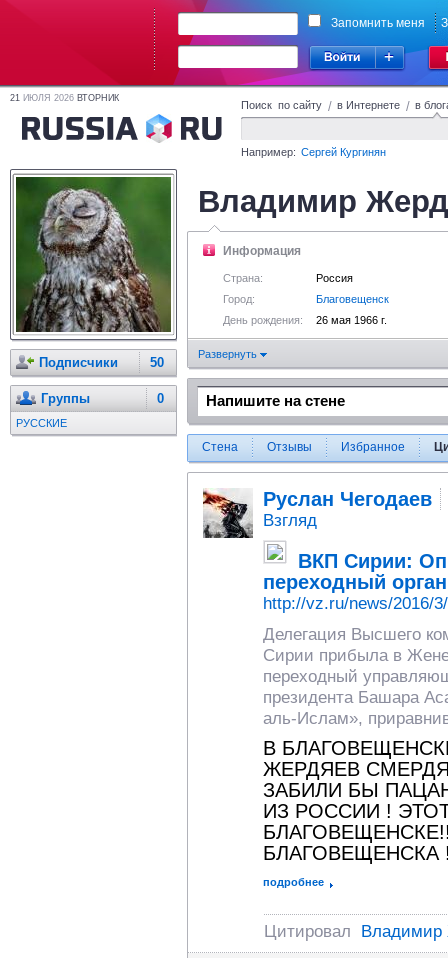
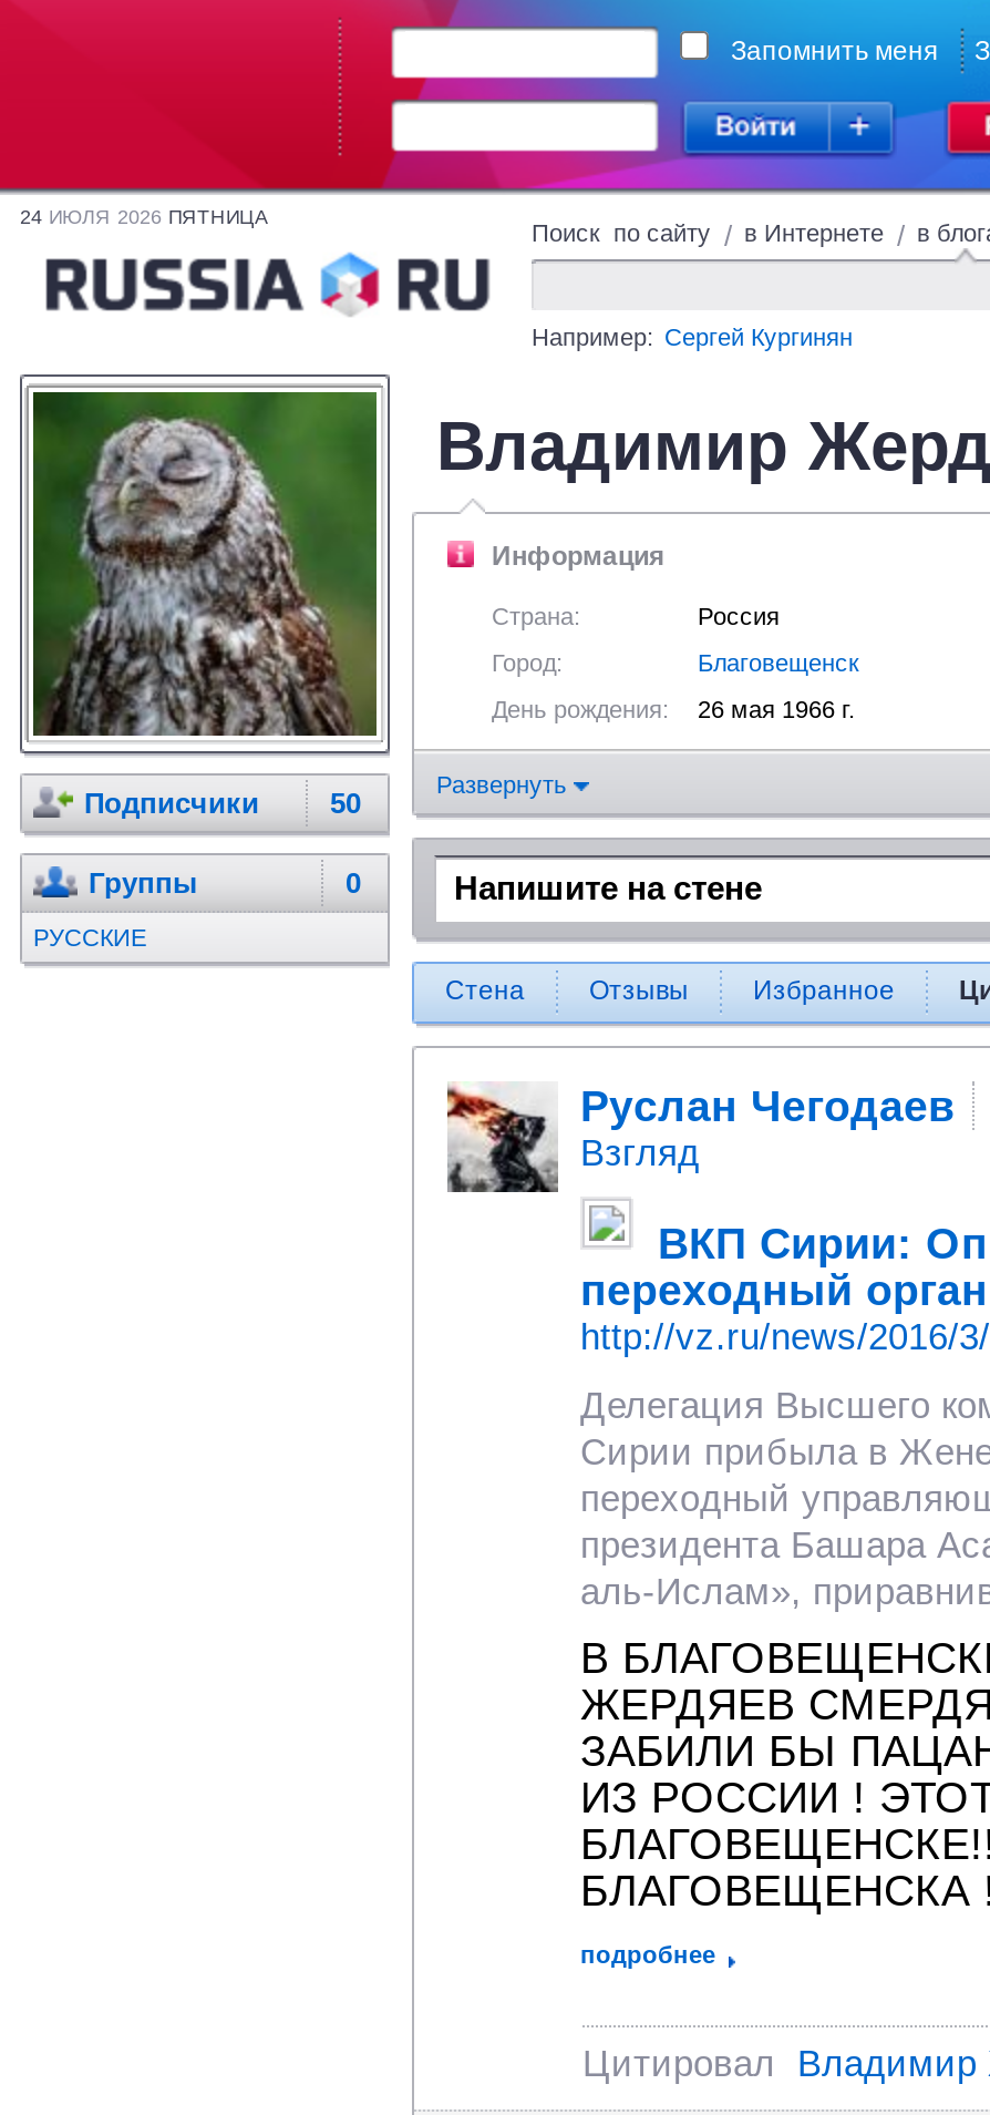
[10,93,119,103] 21 ИЮЛЯ 2026 ВТОРНИК -> [20,206,268,228] 24 ИЮЛЯ 2026 ПЯТНИЦА

